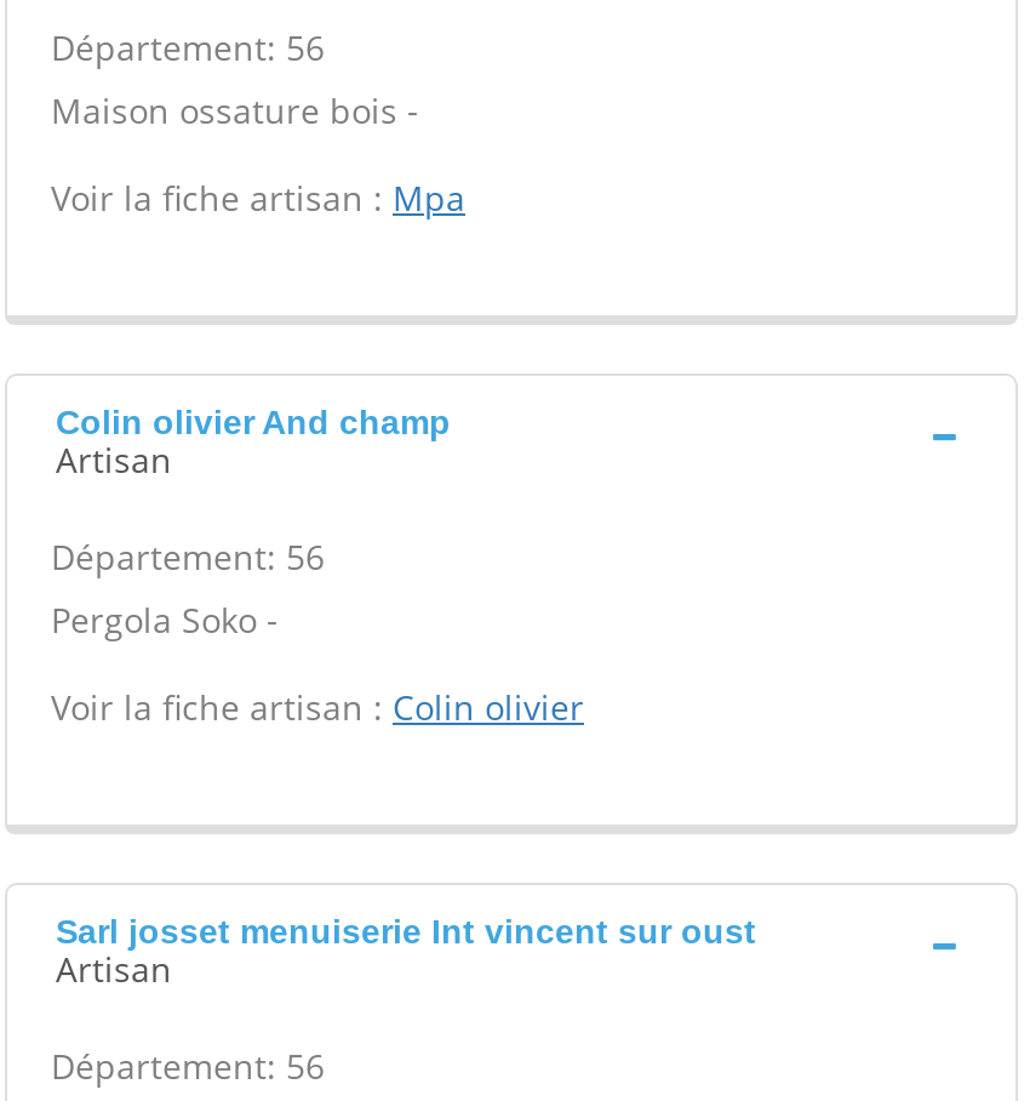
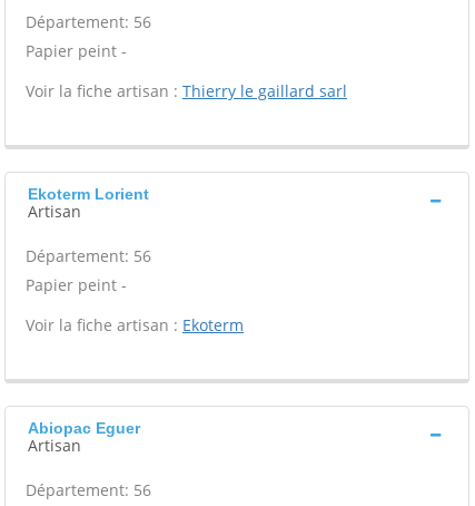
[51,87,419,133] Maison ossature bois - -> [26,40,127,61] Papier peint -
[51,175,465,221] Voir la fiche artisan : Mpa -> [26,80,347,101] Voir la fiche artisan : Thierry le gaillard sarl
[56,403,451,441] Colin olivier And champ -> [28,185,149,203] Ekoterm Lorient
[51,597,279,643] Pergola Soko - -> [26,274,127,295] Papier peint -
[51,684,584,730] Voir la fiche artisan : Colin olivier -> [26,314,244,335] Voir la fiche artisan : Ekoterm
[56,912,756,951] Sarl josset menuiserie Int vincent sur oust -> [28,419,140,437] Abiopac Eguer

